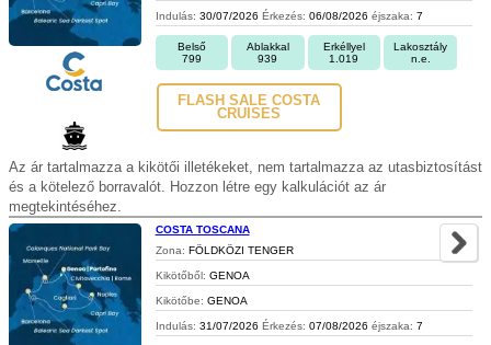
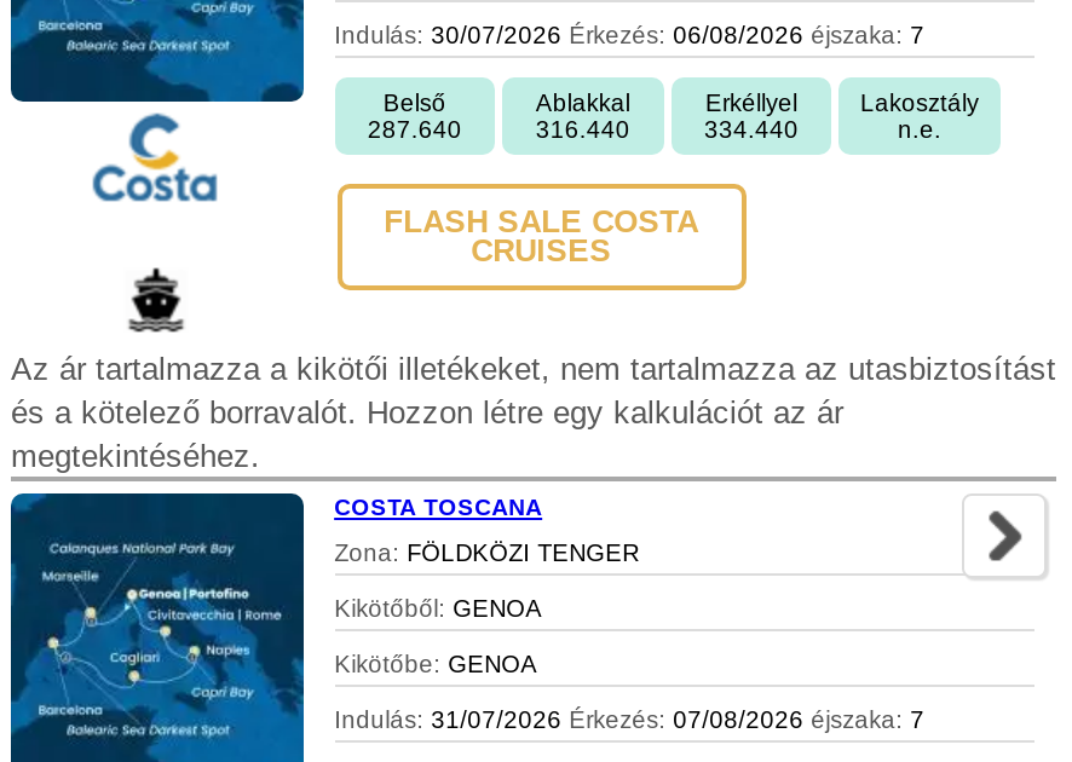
[182,52,202,65] 799 -> [368,116,462,142] 287.640
[258,52,278,65] 939 -> [536,116,630,142] 316.440
[329,52,359,65] 1.019 -> [704,116,799,142] 334.440

